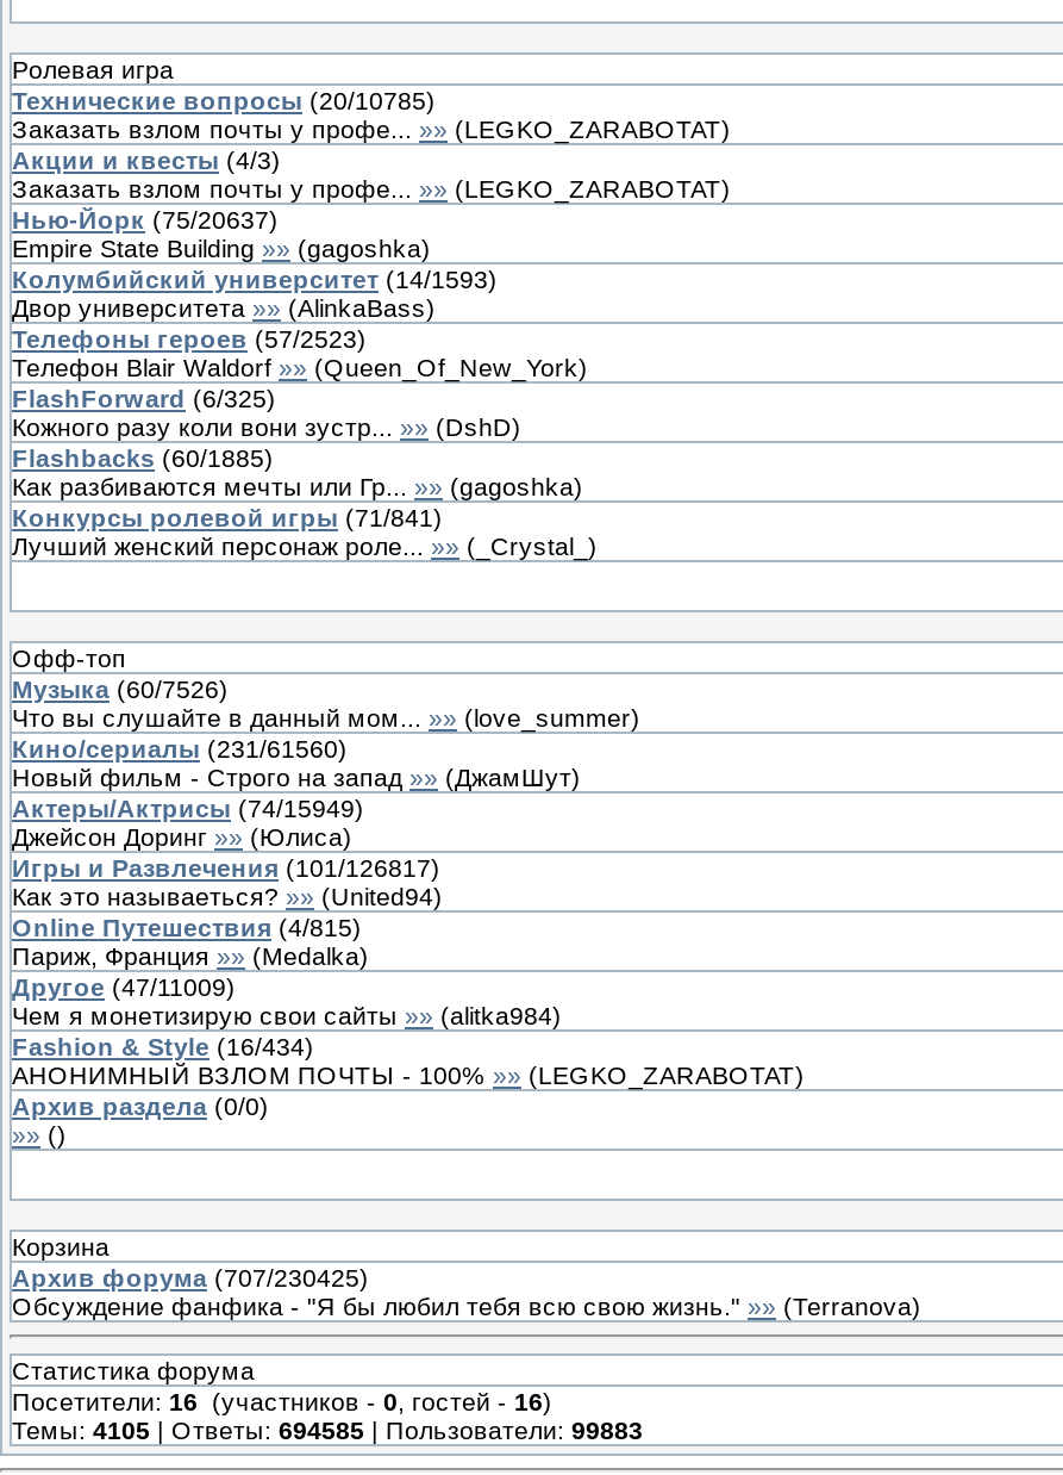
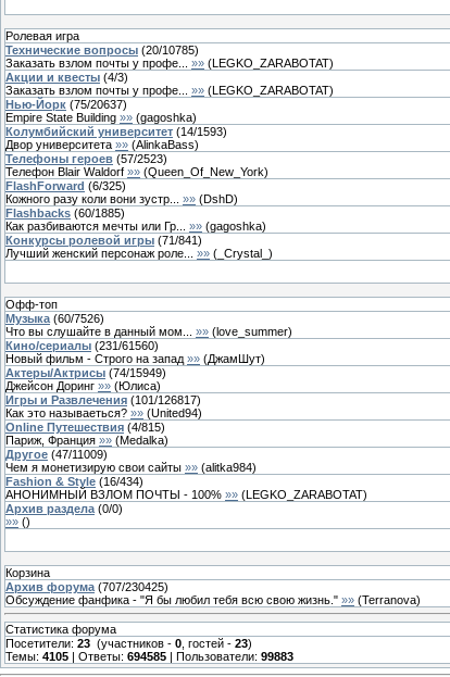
[12,1386,552,1414] Посетители: 16 (участников - 0, гостей - 16) -> [5,636,252,649] Посетители: 23 (участников - 0, гостей - 23)

